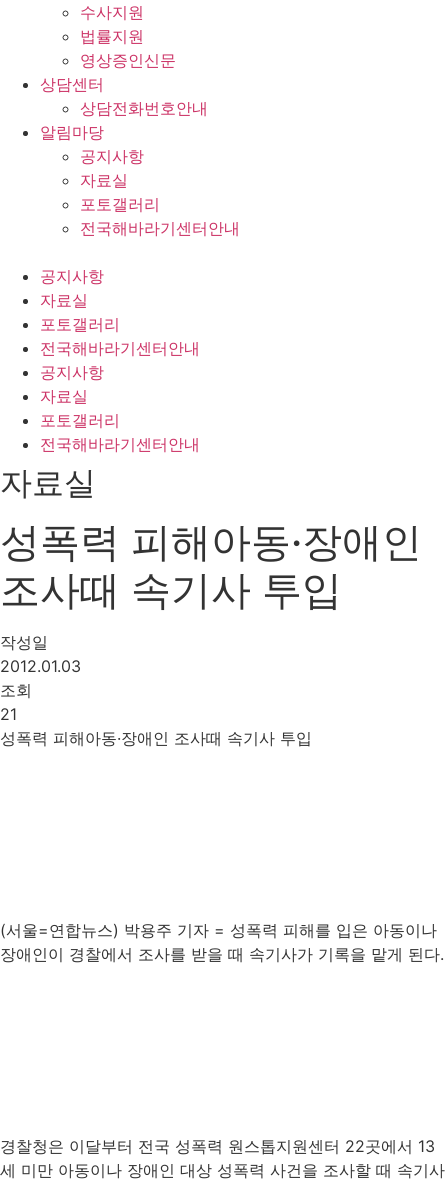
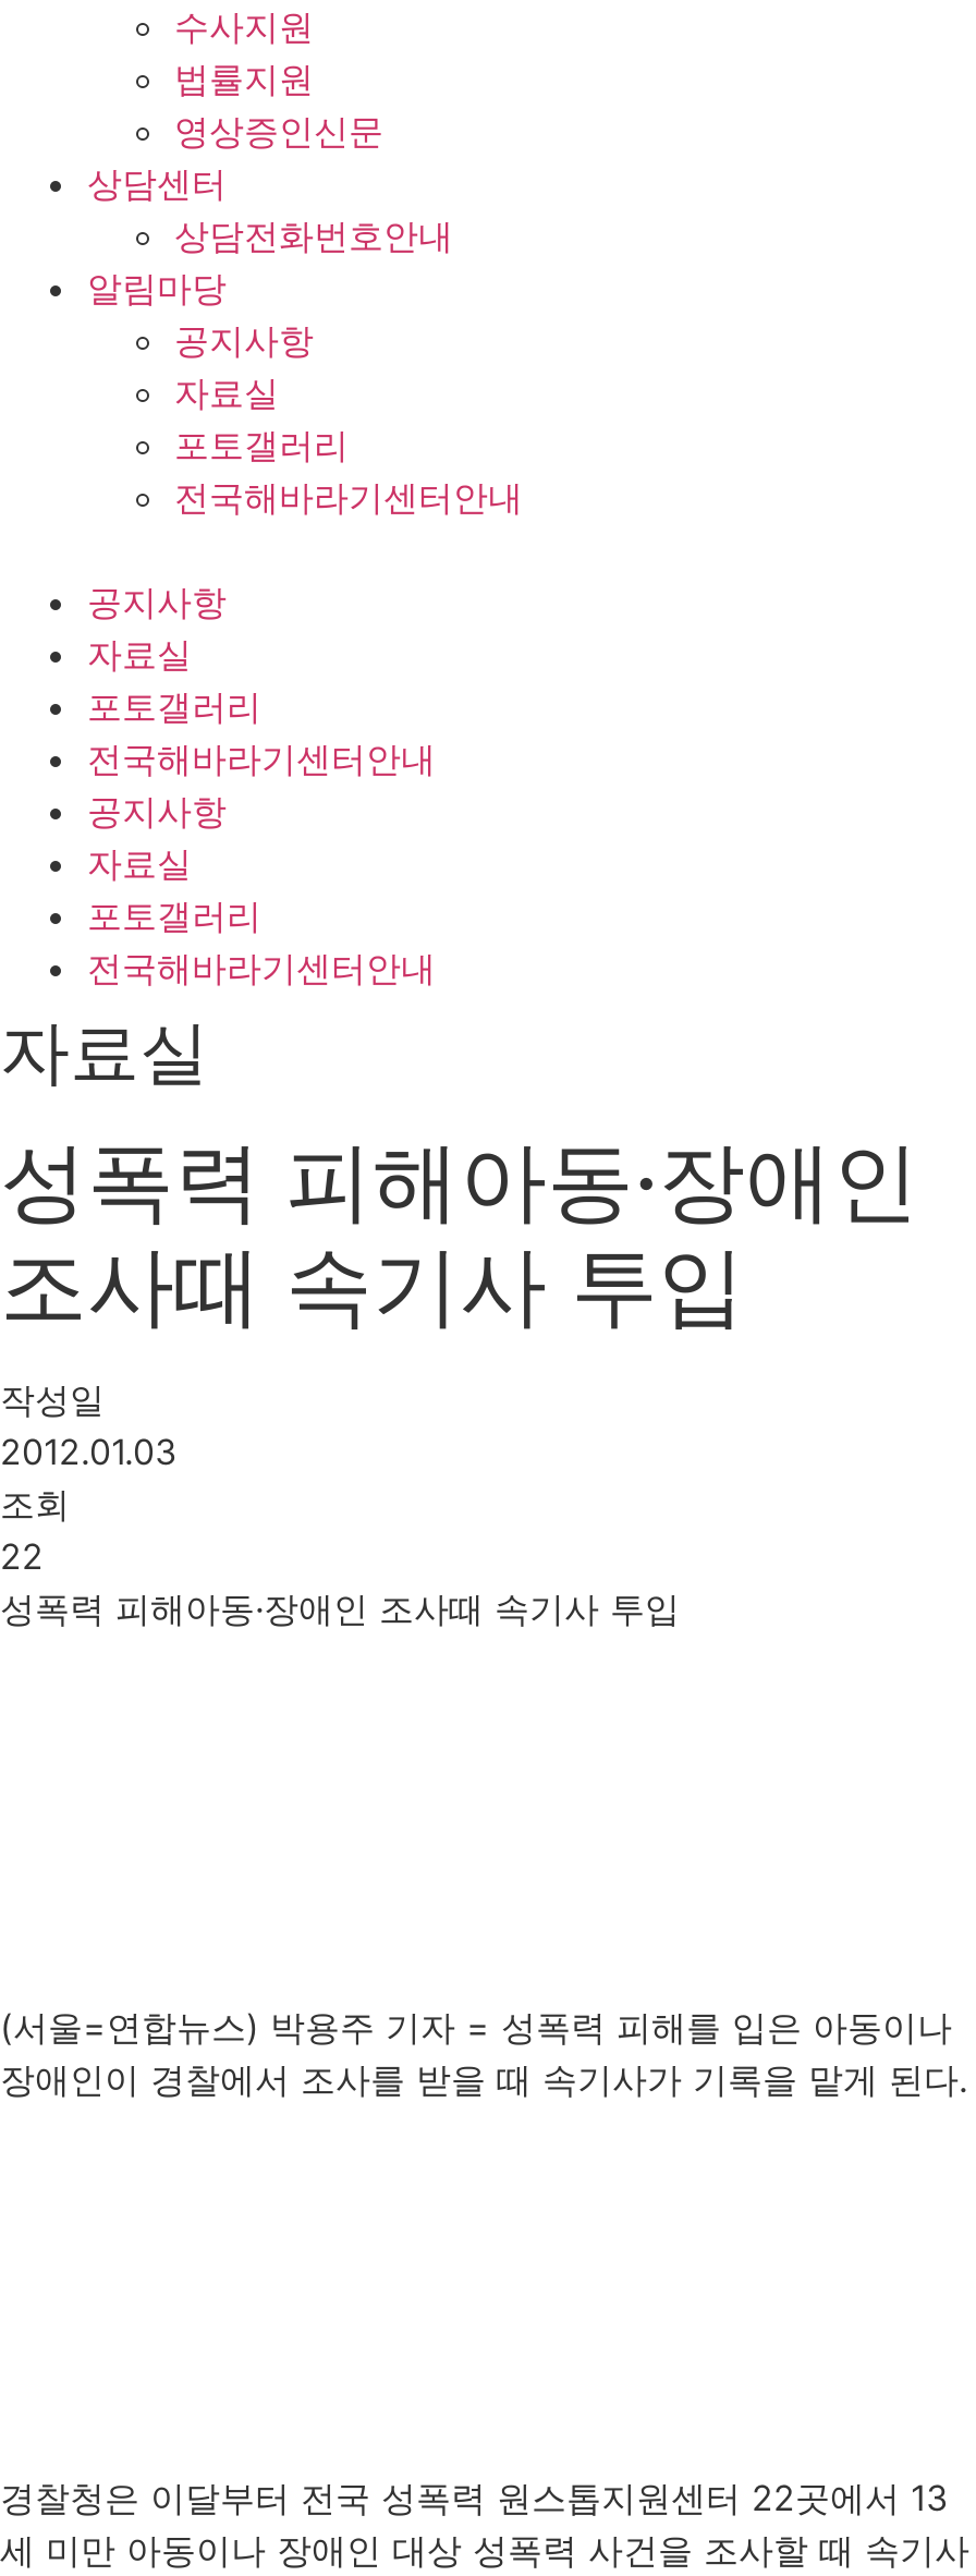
[0,704,17,724] 21 -> [0,1534,44,1578] 22

